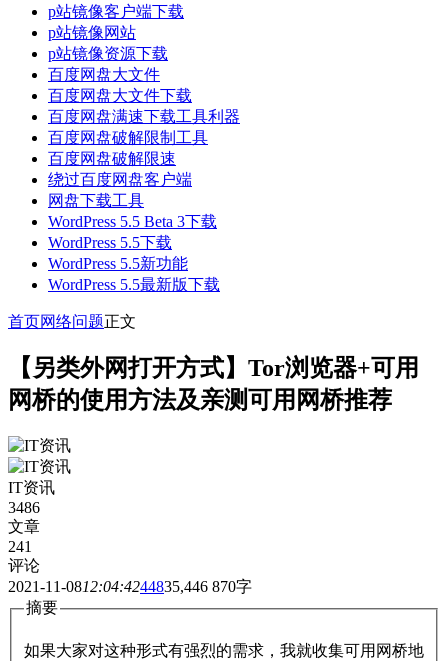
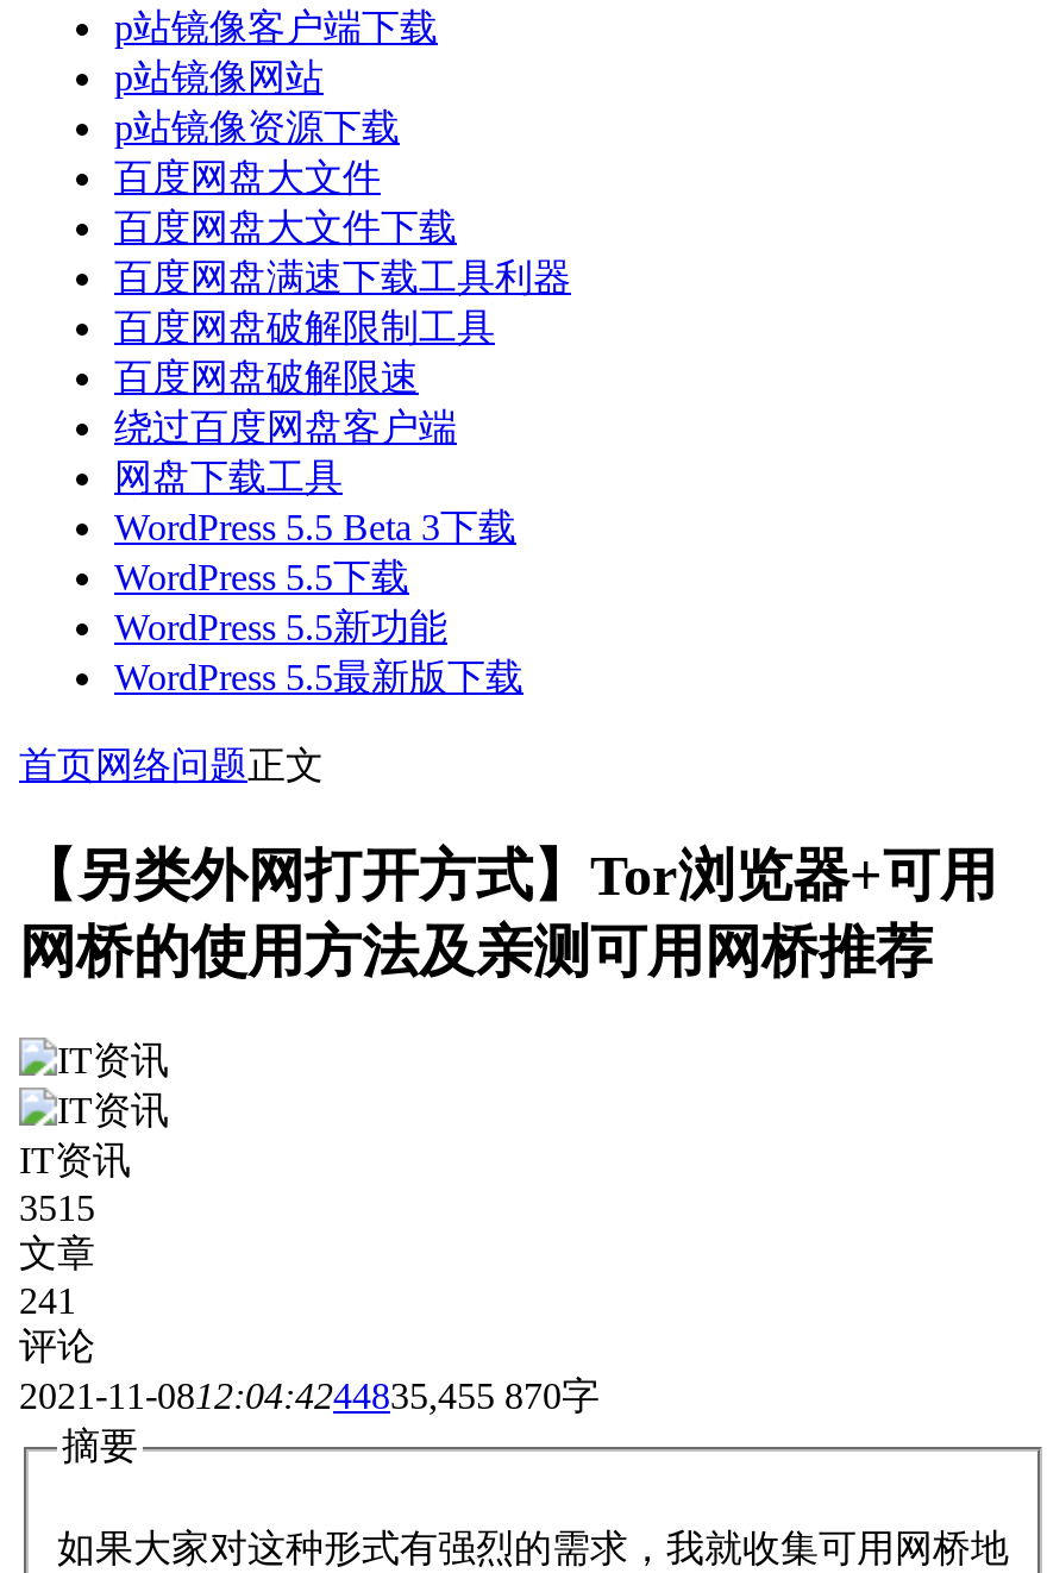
[8,499,40,516] 3486 -> [19,1188,95,1229] 3515
[8,578,252,595] 2021-11-0812:04:4244835,446 870字 -> [19,1376,600,1417] 2021-11-0812:04:4244835,455 870字

